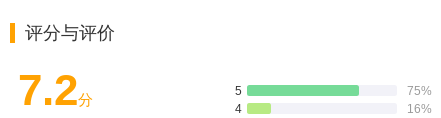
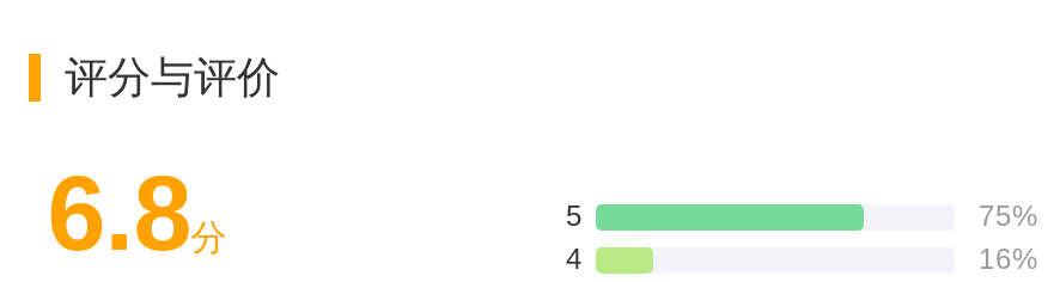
[18,65,93,114] 7.2分 -> [47,155,227,272] 6.8分

